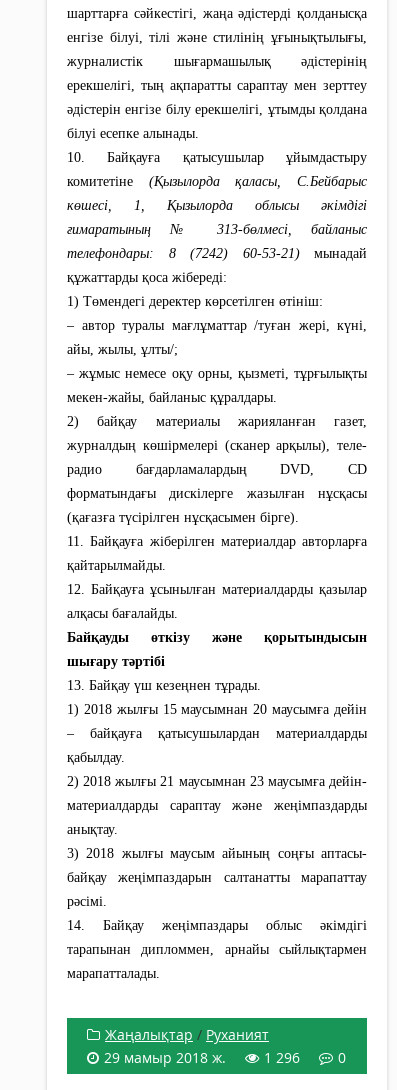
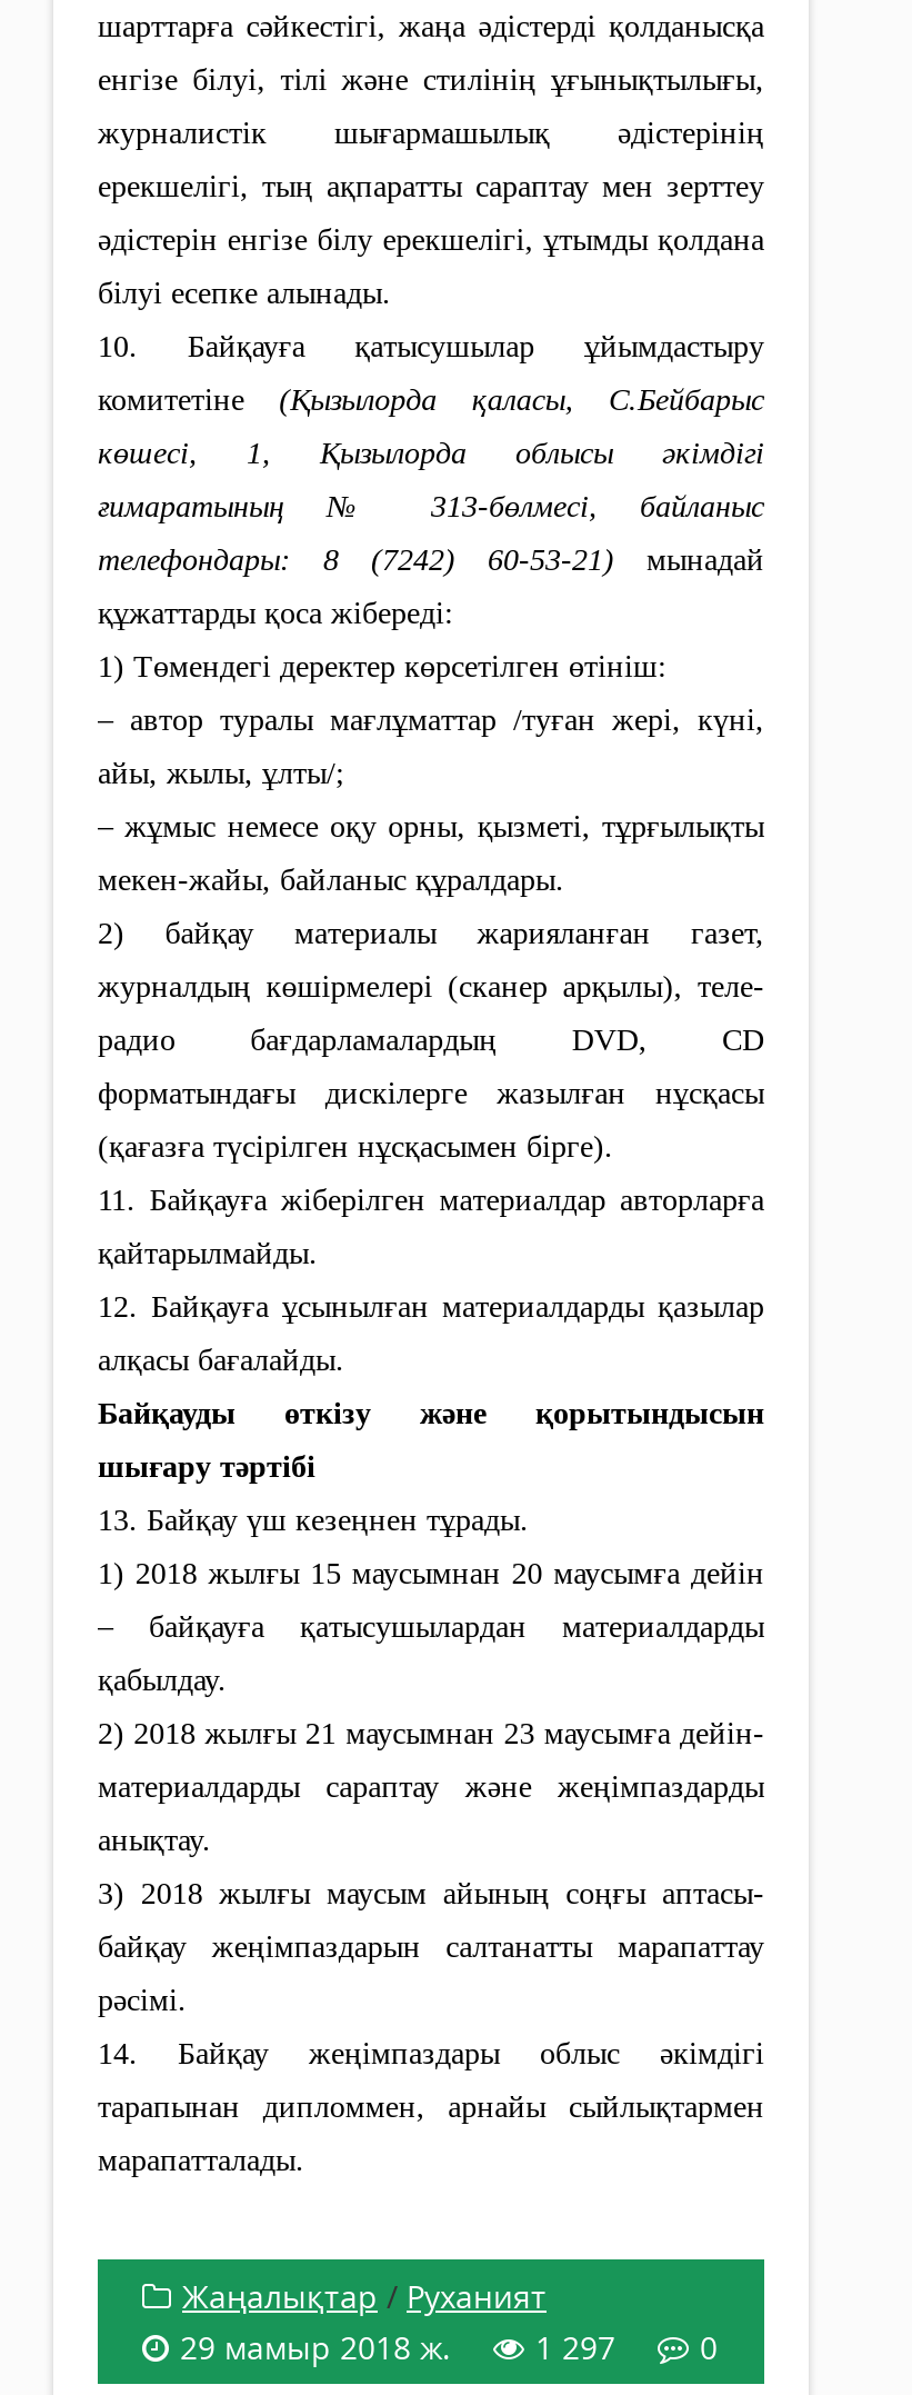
[104,1048,346,1067] 29 мамыр 2018 ж. 1 296 0 -> [180,2326,718,2368] 29 мамыр 2018 ж. 1 297 0

